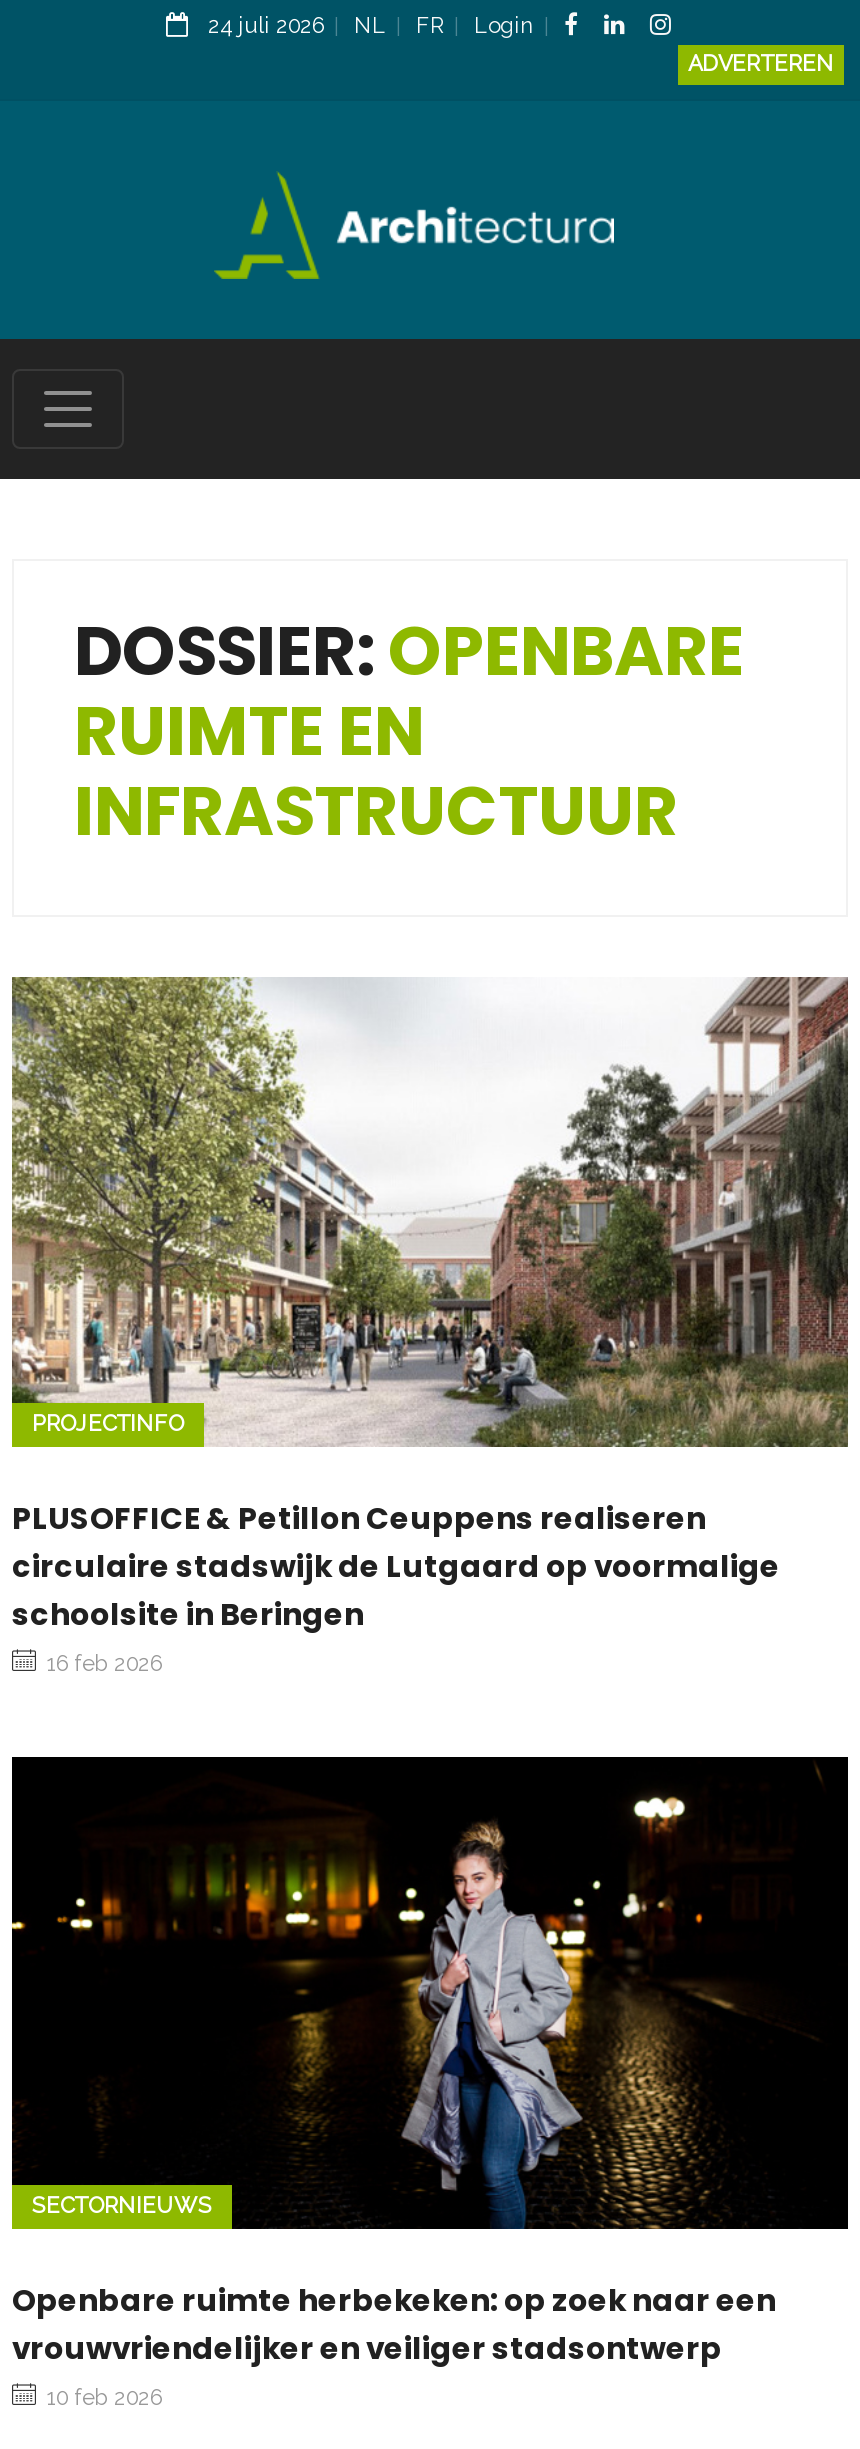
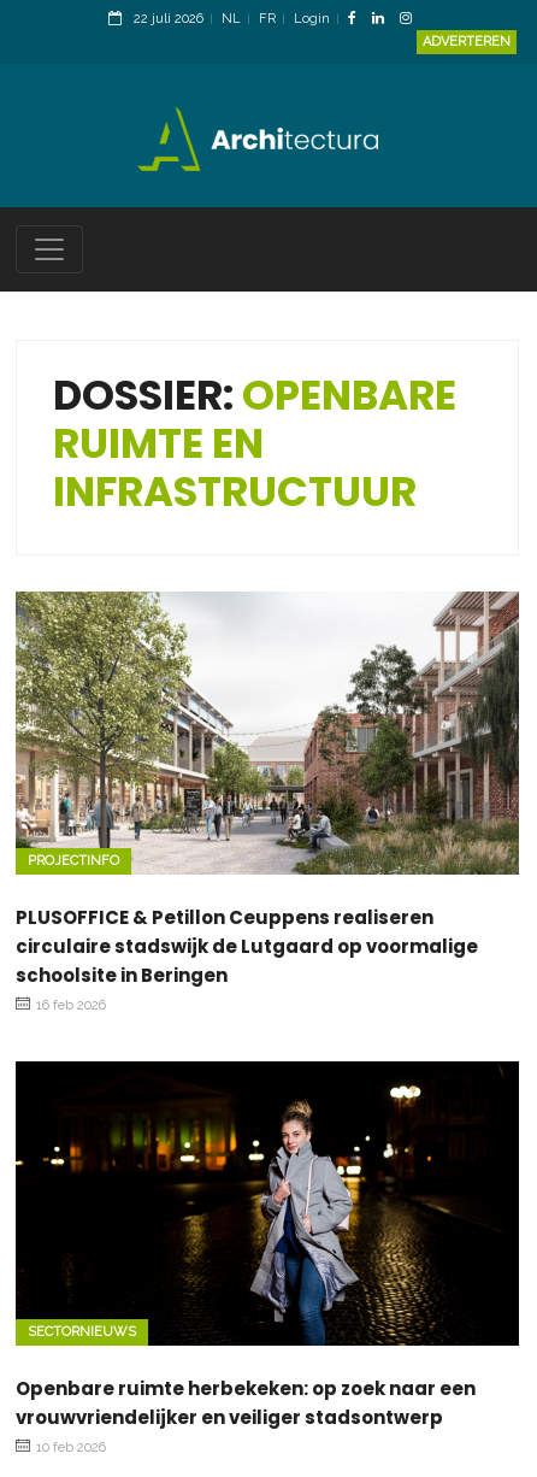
[208,13,534,39] 24 juli 2026 NL FR Login -> [134,11,330,27] 22 juli 2026 NL FR Login

